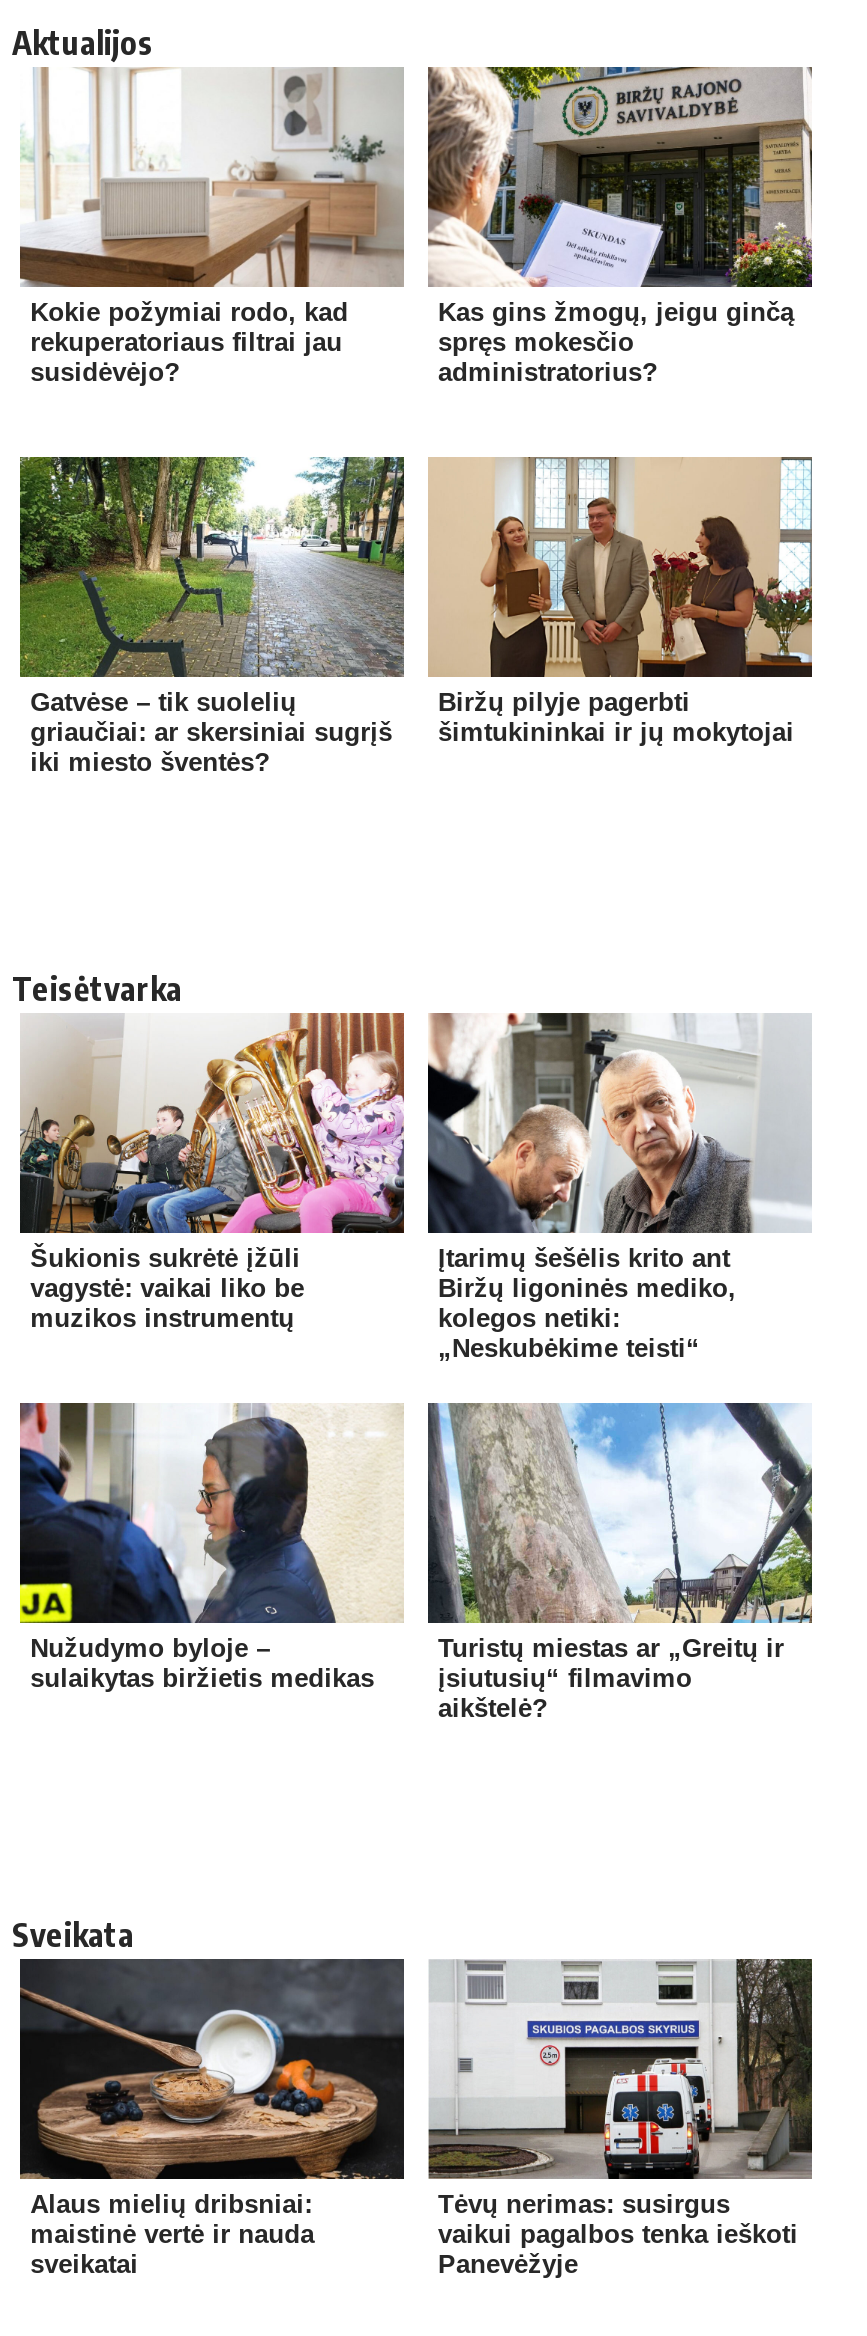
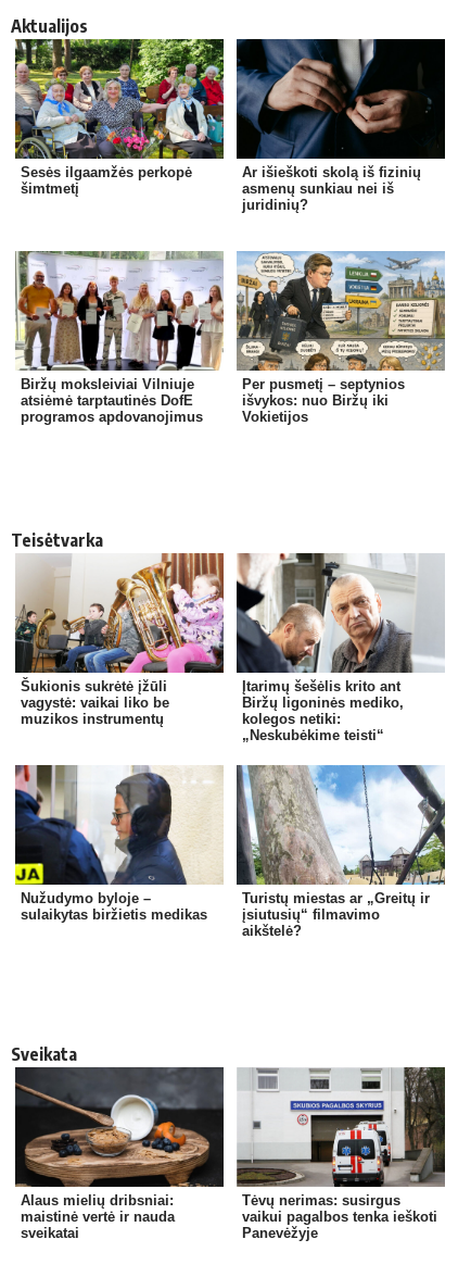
[20,67,406,387] [image] | Kokie požymiai rodo, kad | rekuperatoriaus filtrai jau | susidėvėjo? -> [14,38,225,197] [image] | Sesės ilgaamžės perkopė | šimtmetį
[426,65,814,387] [image] | Kas gins žmogų, jeigu ginčą | spręs mokesčio | administratorius? -> [236,38,446,213] [image] | Ar išieškoti skolą iš fizinių | asmenų sunkiau nei iš | juridinių?
[18,455,406,777] [image] | Gatvėse – tik suolelių | griaučiai: ar skersiniai sugrįš | iki miesto šventės? -> [15,250,224,425] [image] | Biržų moksleiviai Vilniuje | atsiėmė tarptautinės DofE | programos apdovanojimus
[428,455,812,747] [image] | Biržų pilyje pagerbti | šimtukininkai ir jų mokytojai -> [237,251,445,425] [image] | Per pusmetį – septynios | išvykos: nuo Biržų iki | Vokietijos

